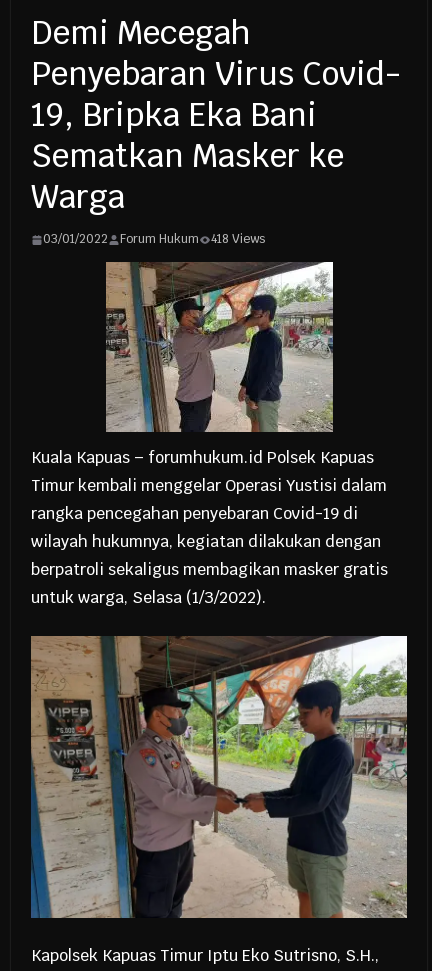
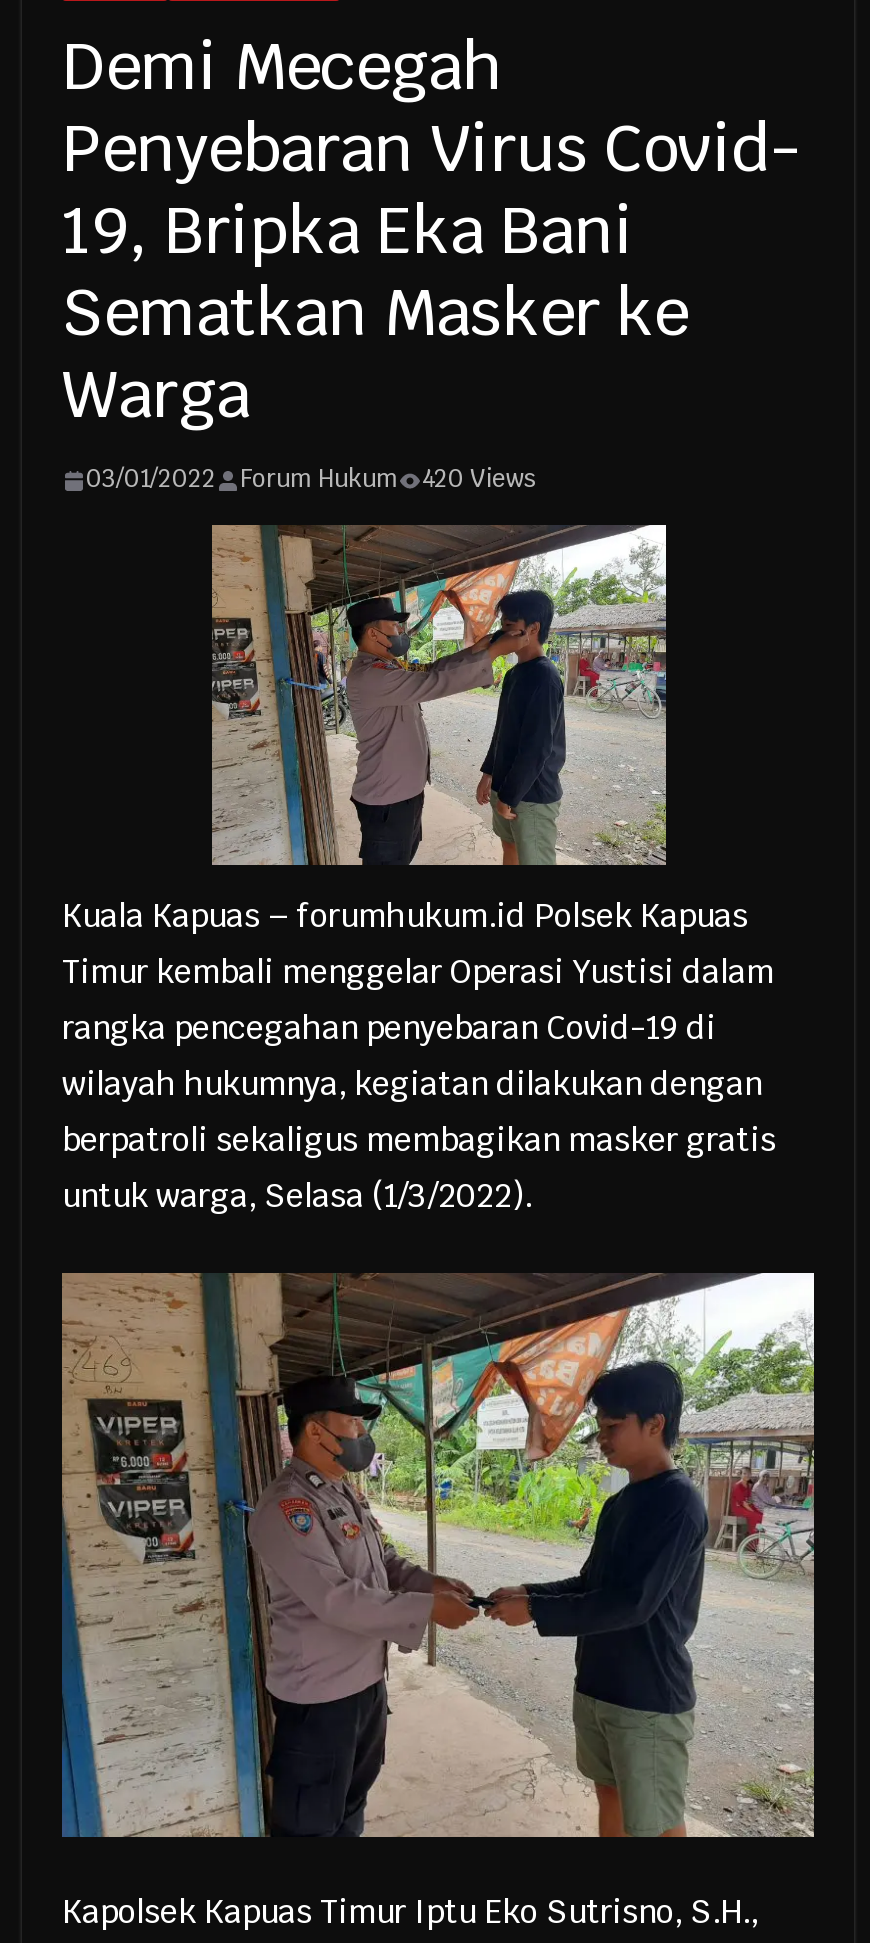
[43,231,265,247] 03/01/2022 Forum Hukum 418 Views -> [86,463,536,495] 03/01/2022 Forum Hukum 420 Views

